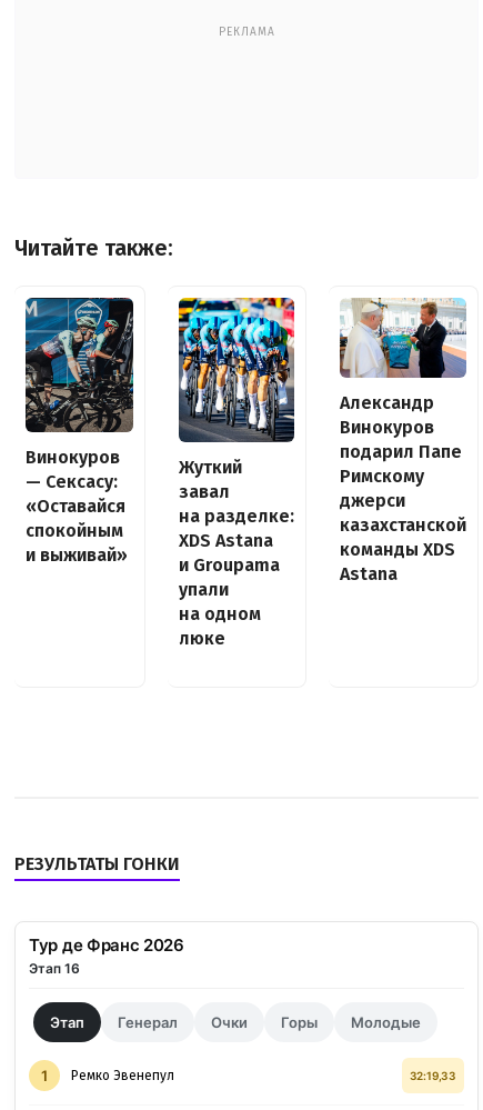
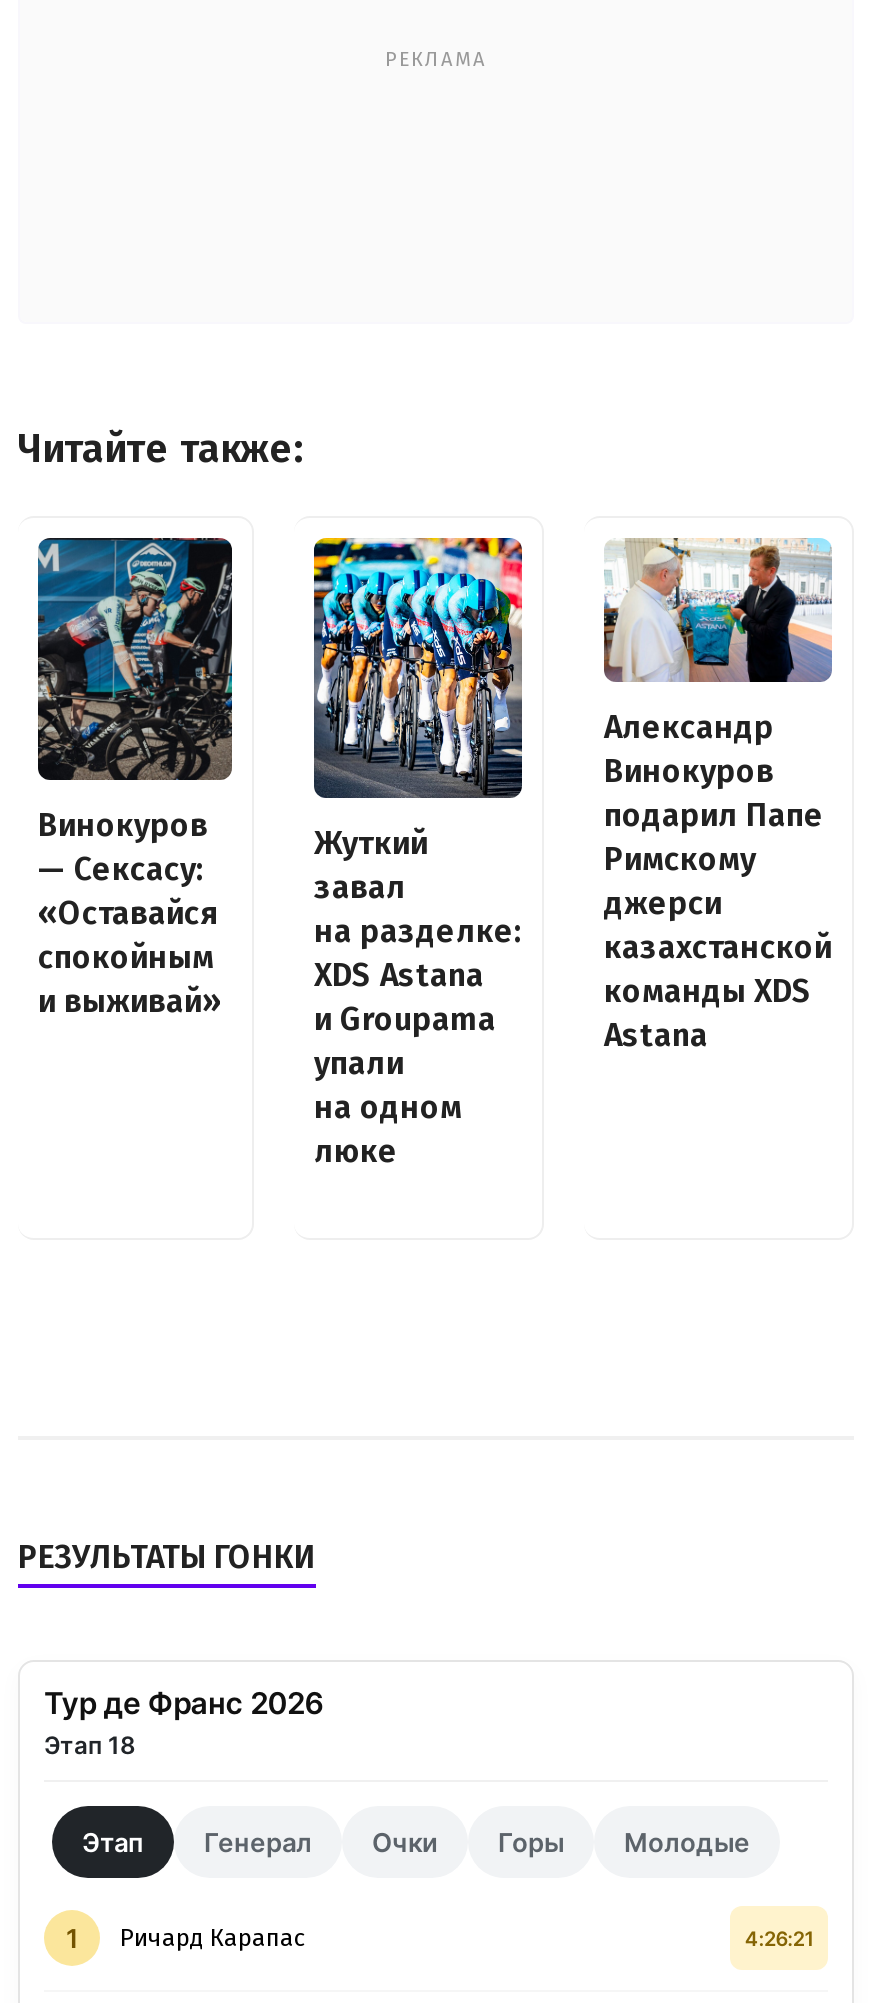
[29,960,80,976] Этап 16 -> [44,1729,136,1759] Этап 18
[71,1067,456,1083] Ремко Эвенепул | 32:19,33 -> [120,1923,814,1951] Ричард Карапас | 4:26:21

